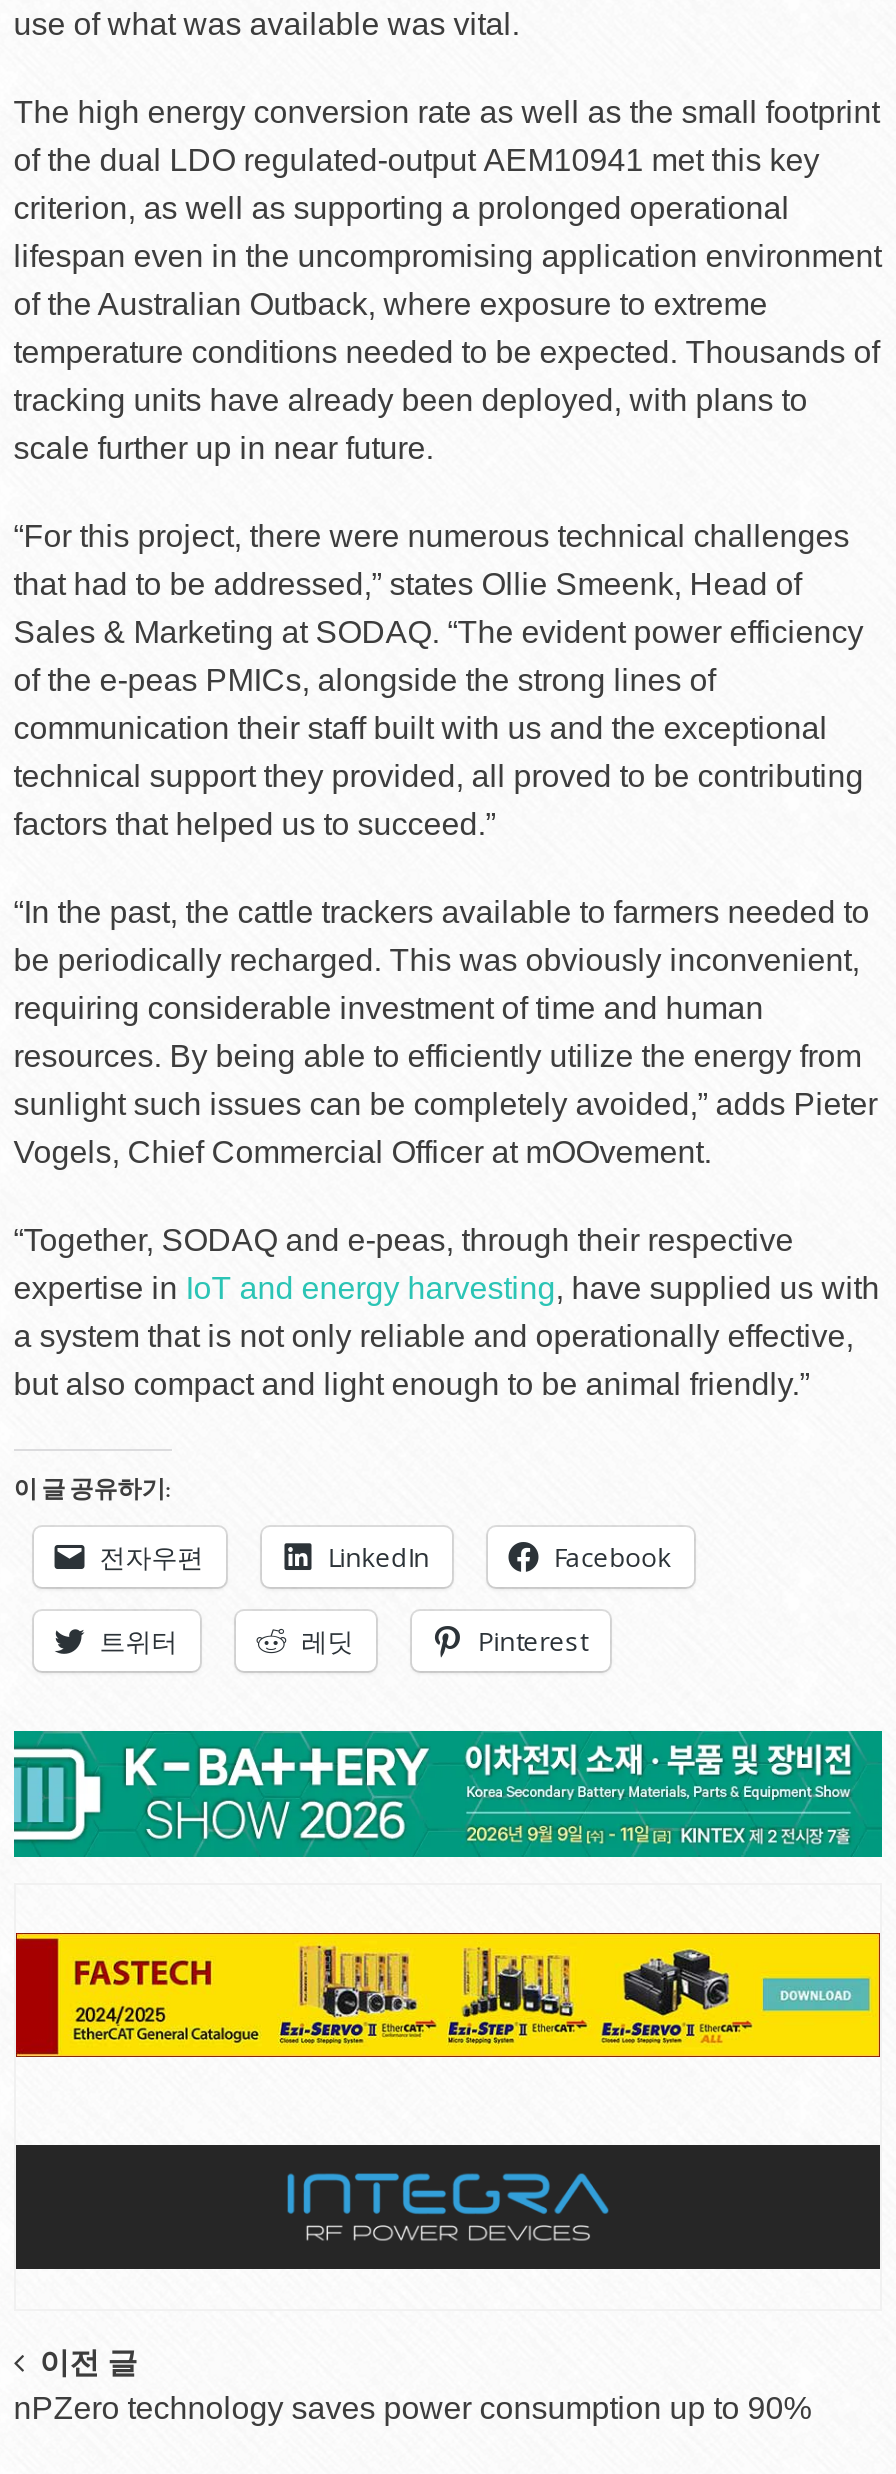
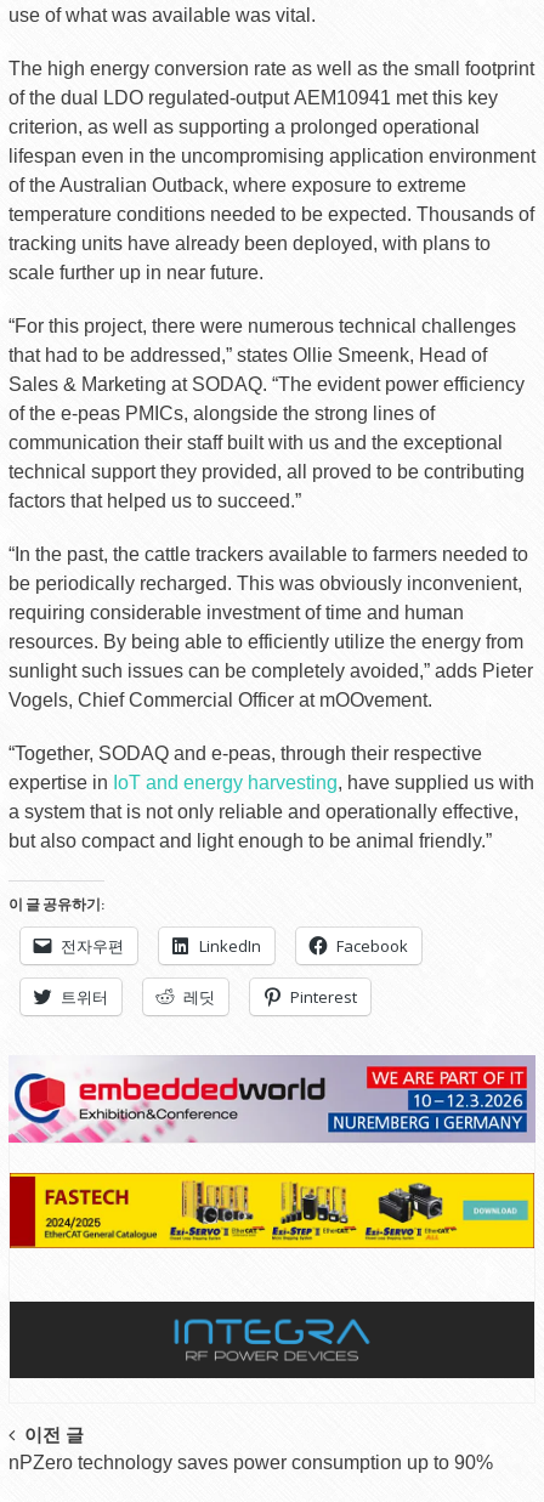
[12,1728,884,1882] [image] -> [7,1050,535,1144] [image]

